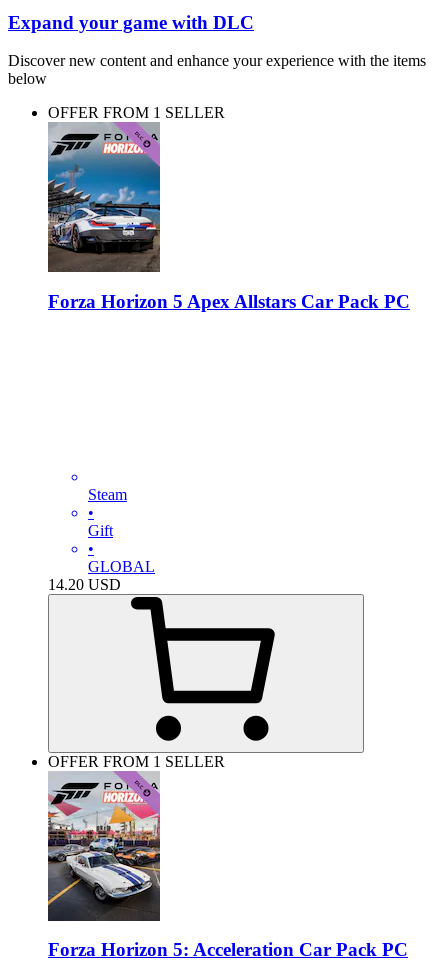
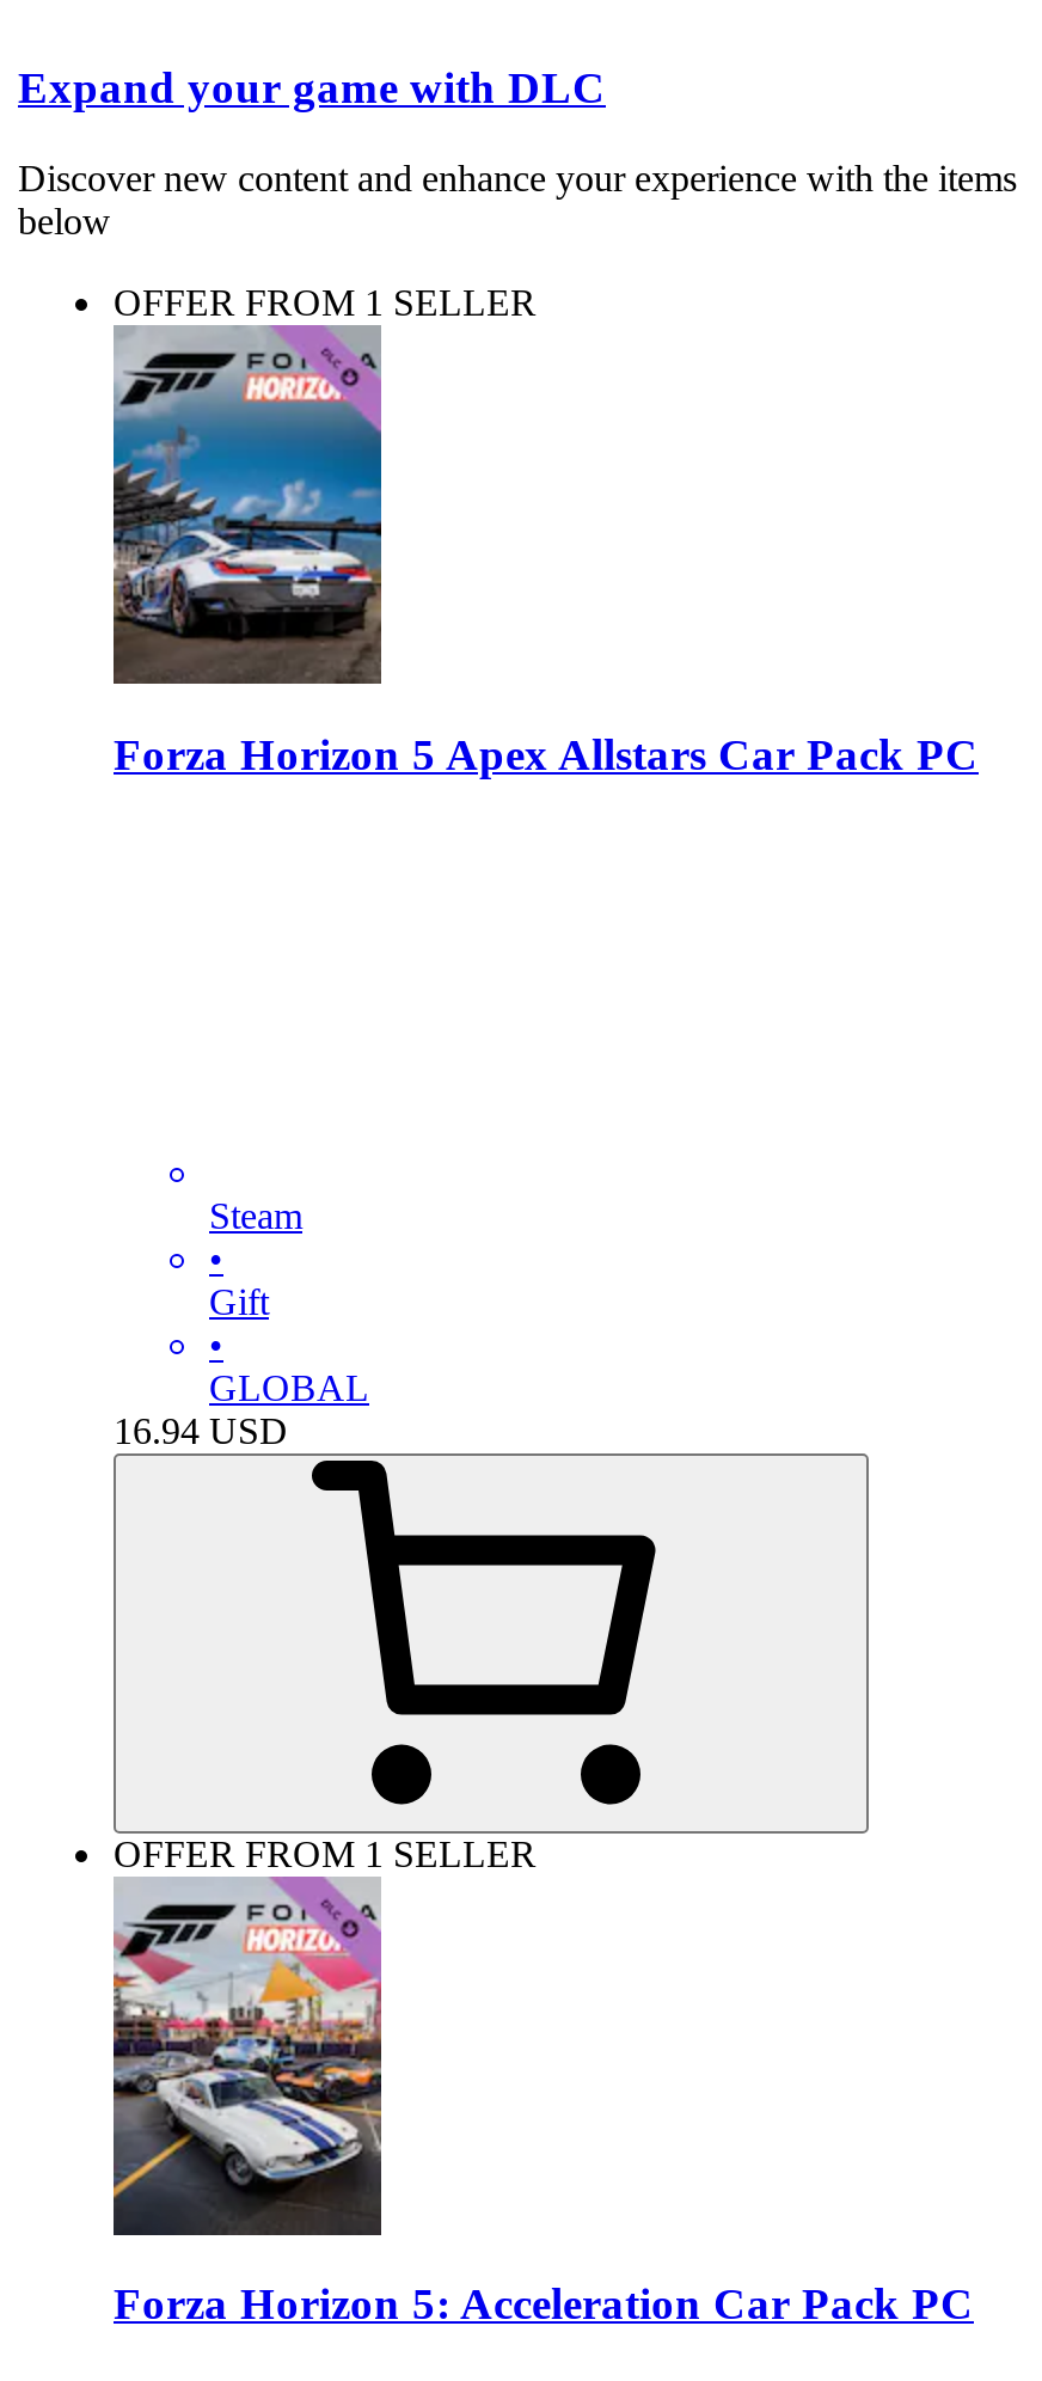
[48,576,121,593] 14.20 USD -> [114,1410,288,1450] 16.94 USD

